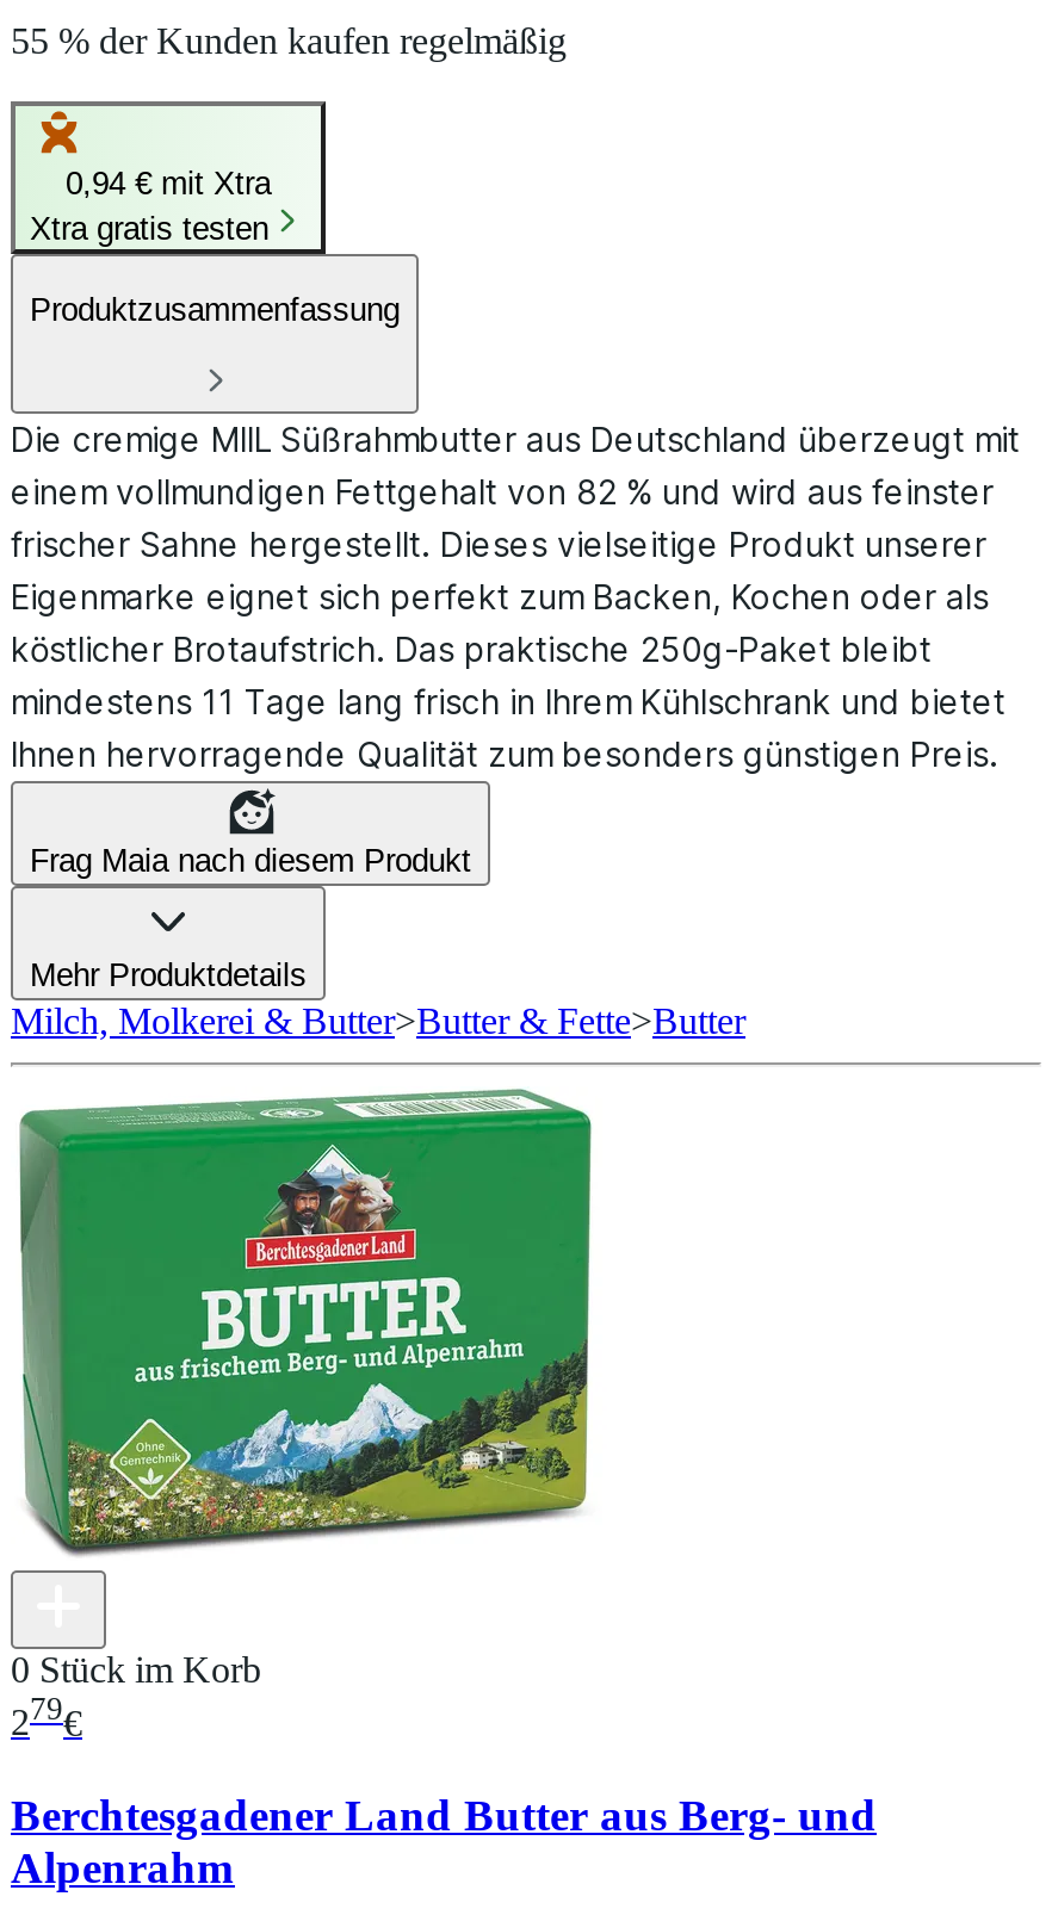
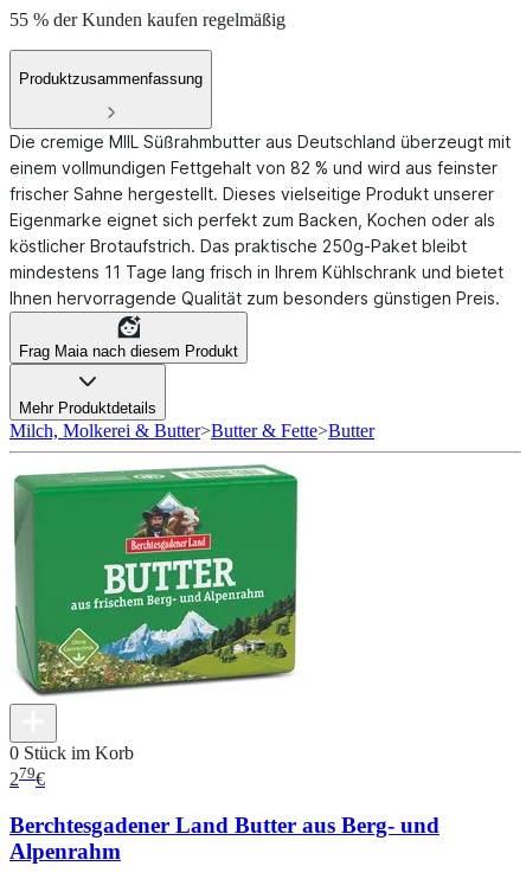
[11,103,328,258] [image] | 0,94 € mit Xtra | Xtra gratis testen -> none

